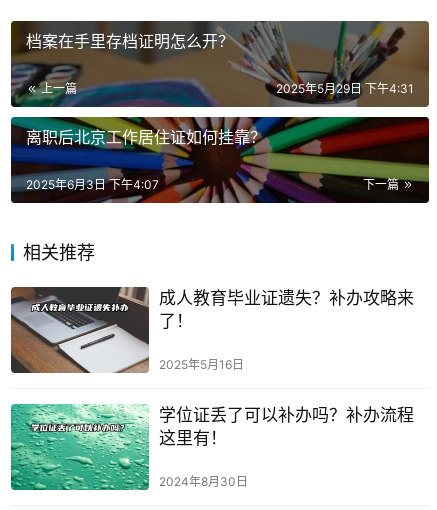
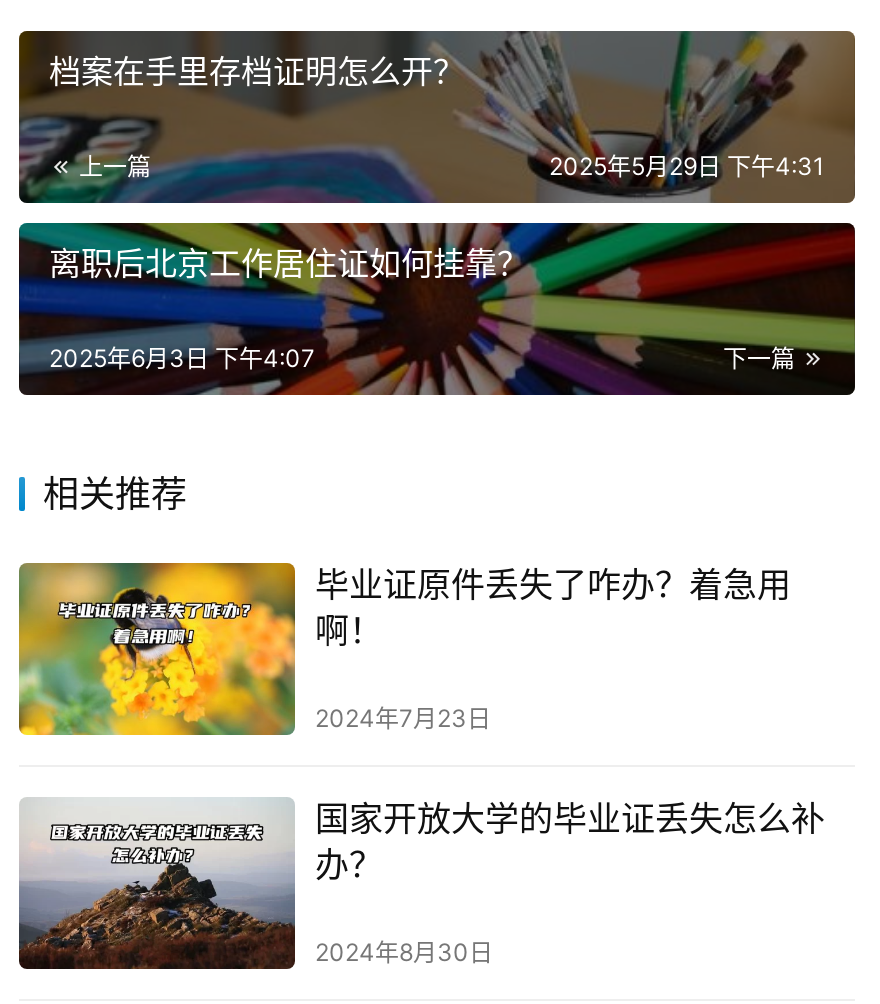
[10,286,414,374] [image] | 成人教育毕业证遗失？补办攻略来 | 了！ -> [17,561,791,737] [image] | 毕业证原件丢失了咋办？着急用 | 啊！
[159,357,244,372] 2025年5月16日 -> [315,703,491,733] 2024年7月23日
[10,404,414,491] [image] | 学位证丢了可以补办吗？补办流程 | 这里有！ -> [17,799,825,971] [image] | 国家开放大学的毕业证丢失怎么补 | 办？

